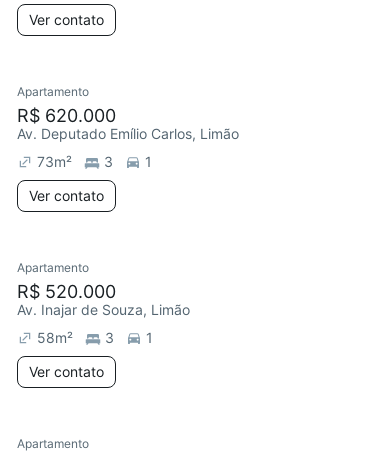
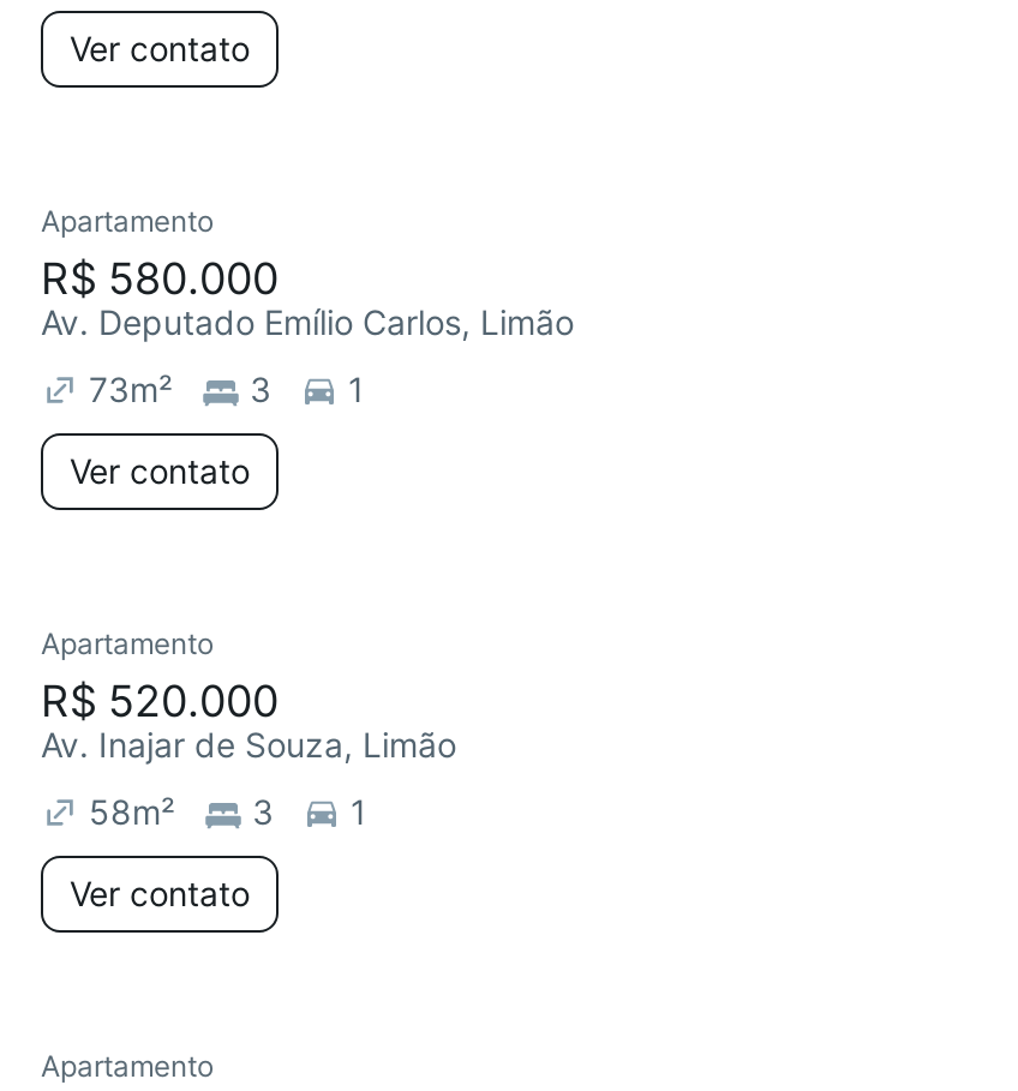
[17,105,116,126] R$ 620.000 -> [41,253,279,304] R$ 580.000

